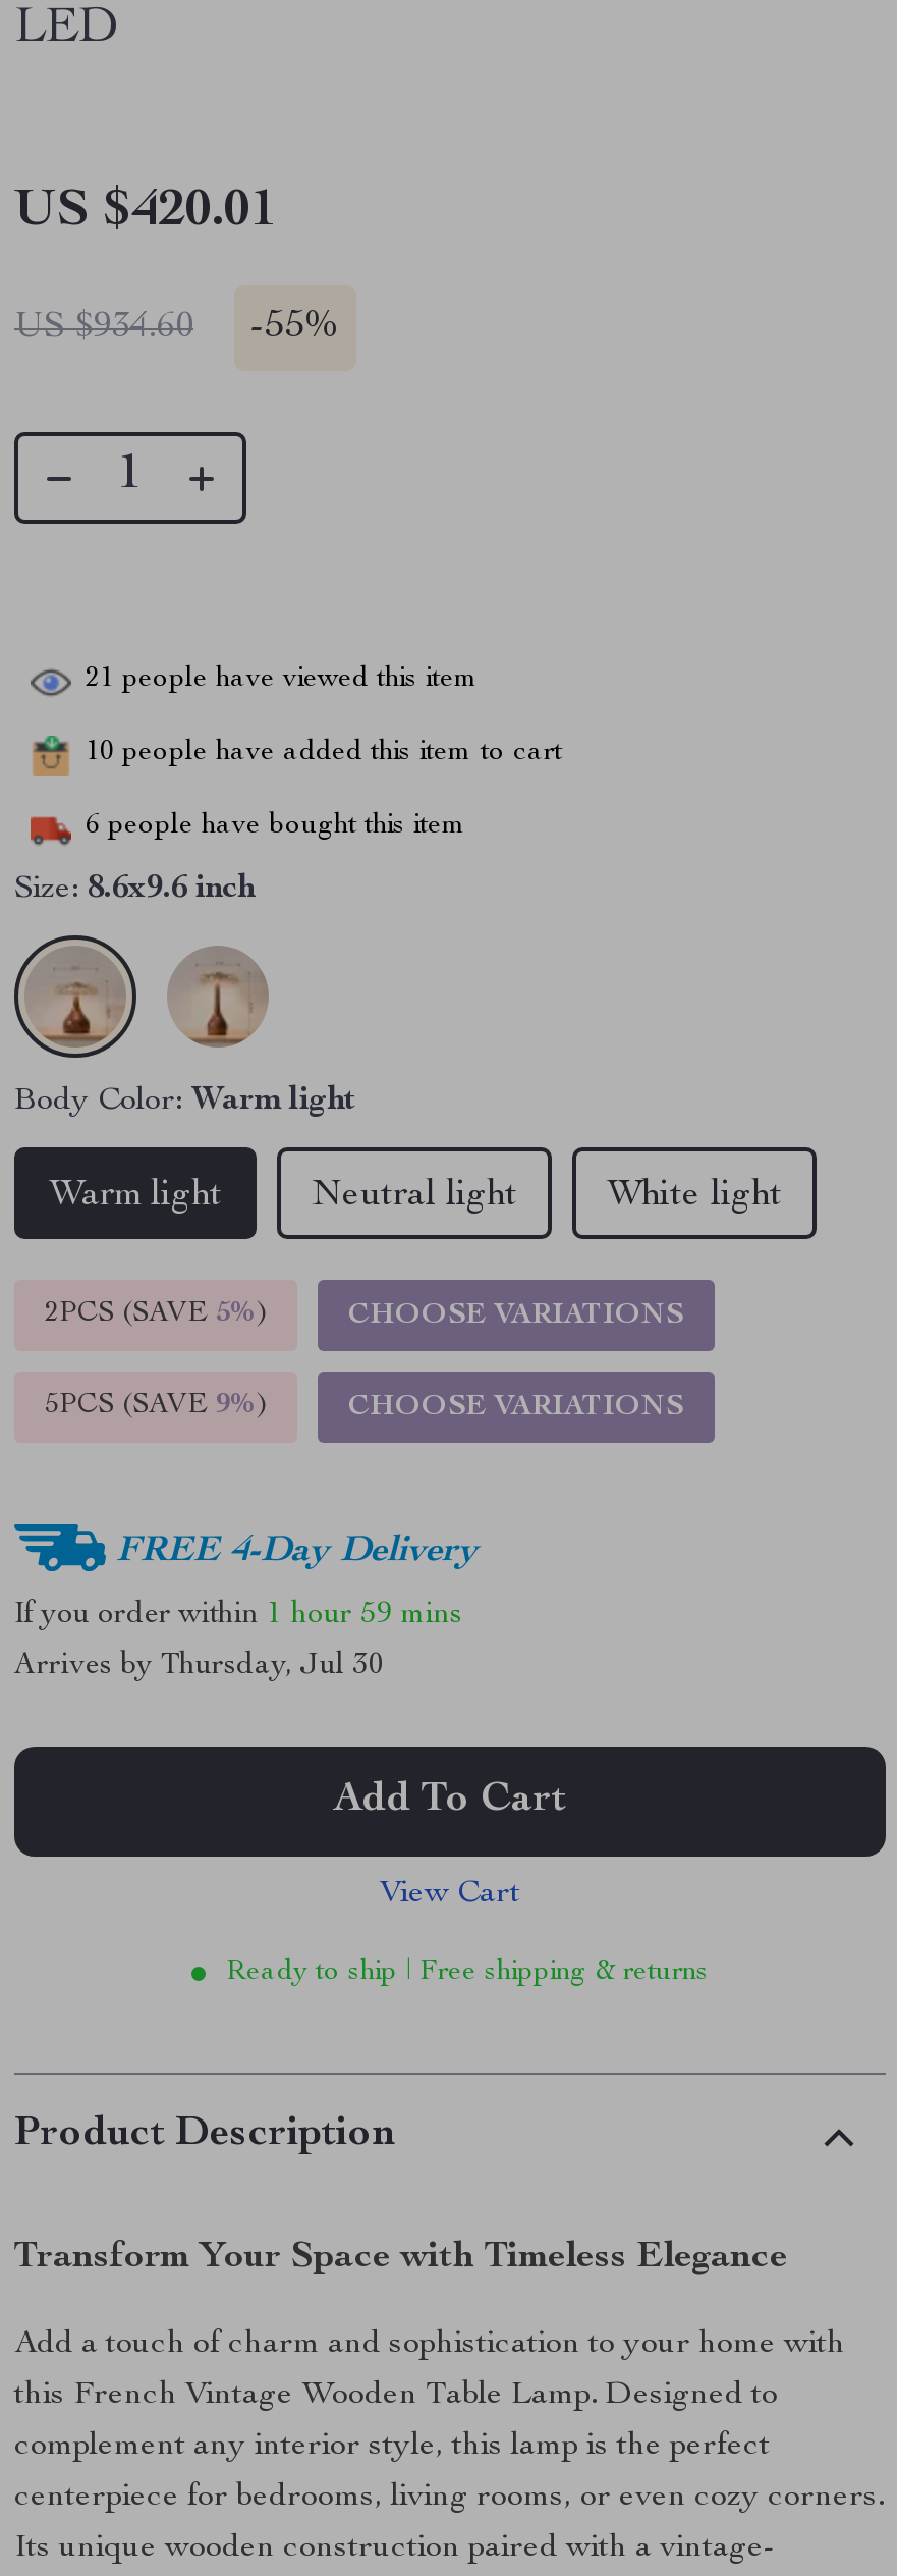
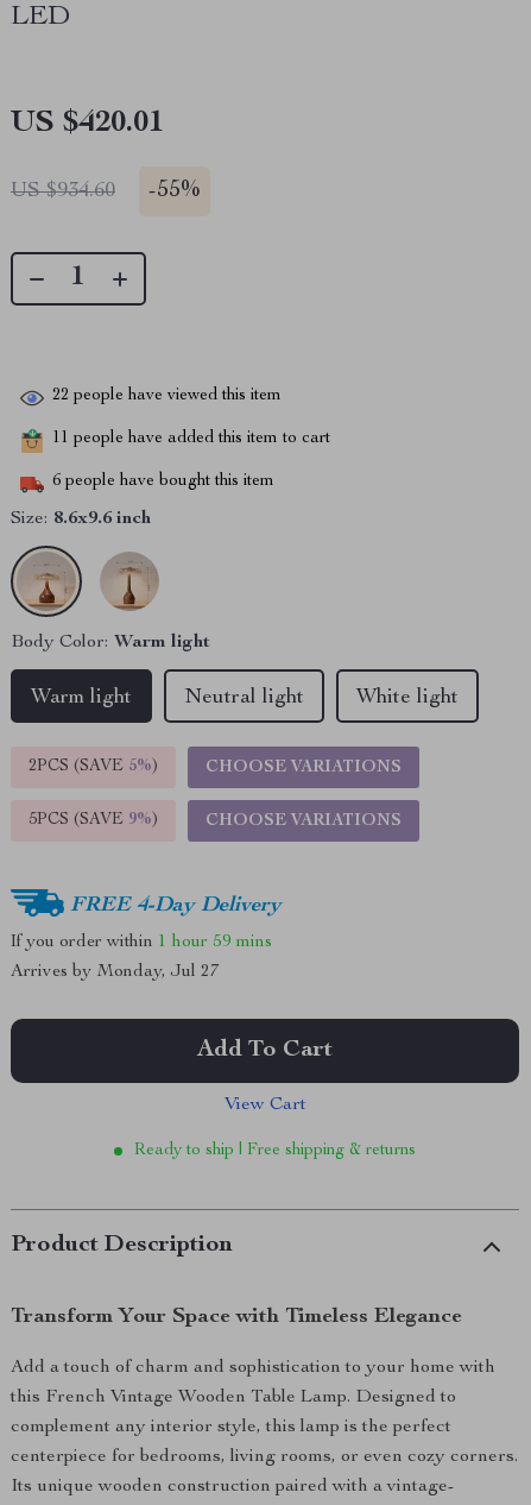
[86,665,479,694] 21 people have viewed this item -> [52,388,282,405] 22 people have viewed this item
[86,738,562,767] 10 people have added this item to cart -> [52,431,330,447] 11 people have added this item to cart
[14,1651,385,1681] Arrives by Thursday, Jul 30 -> [11,963,220,981] Arrives by Monday, Jul 27

